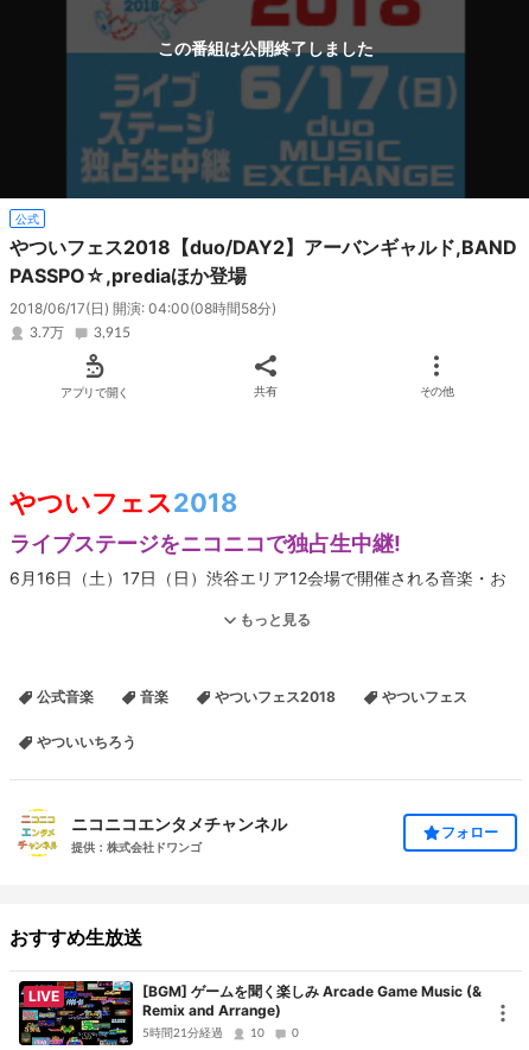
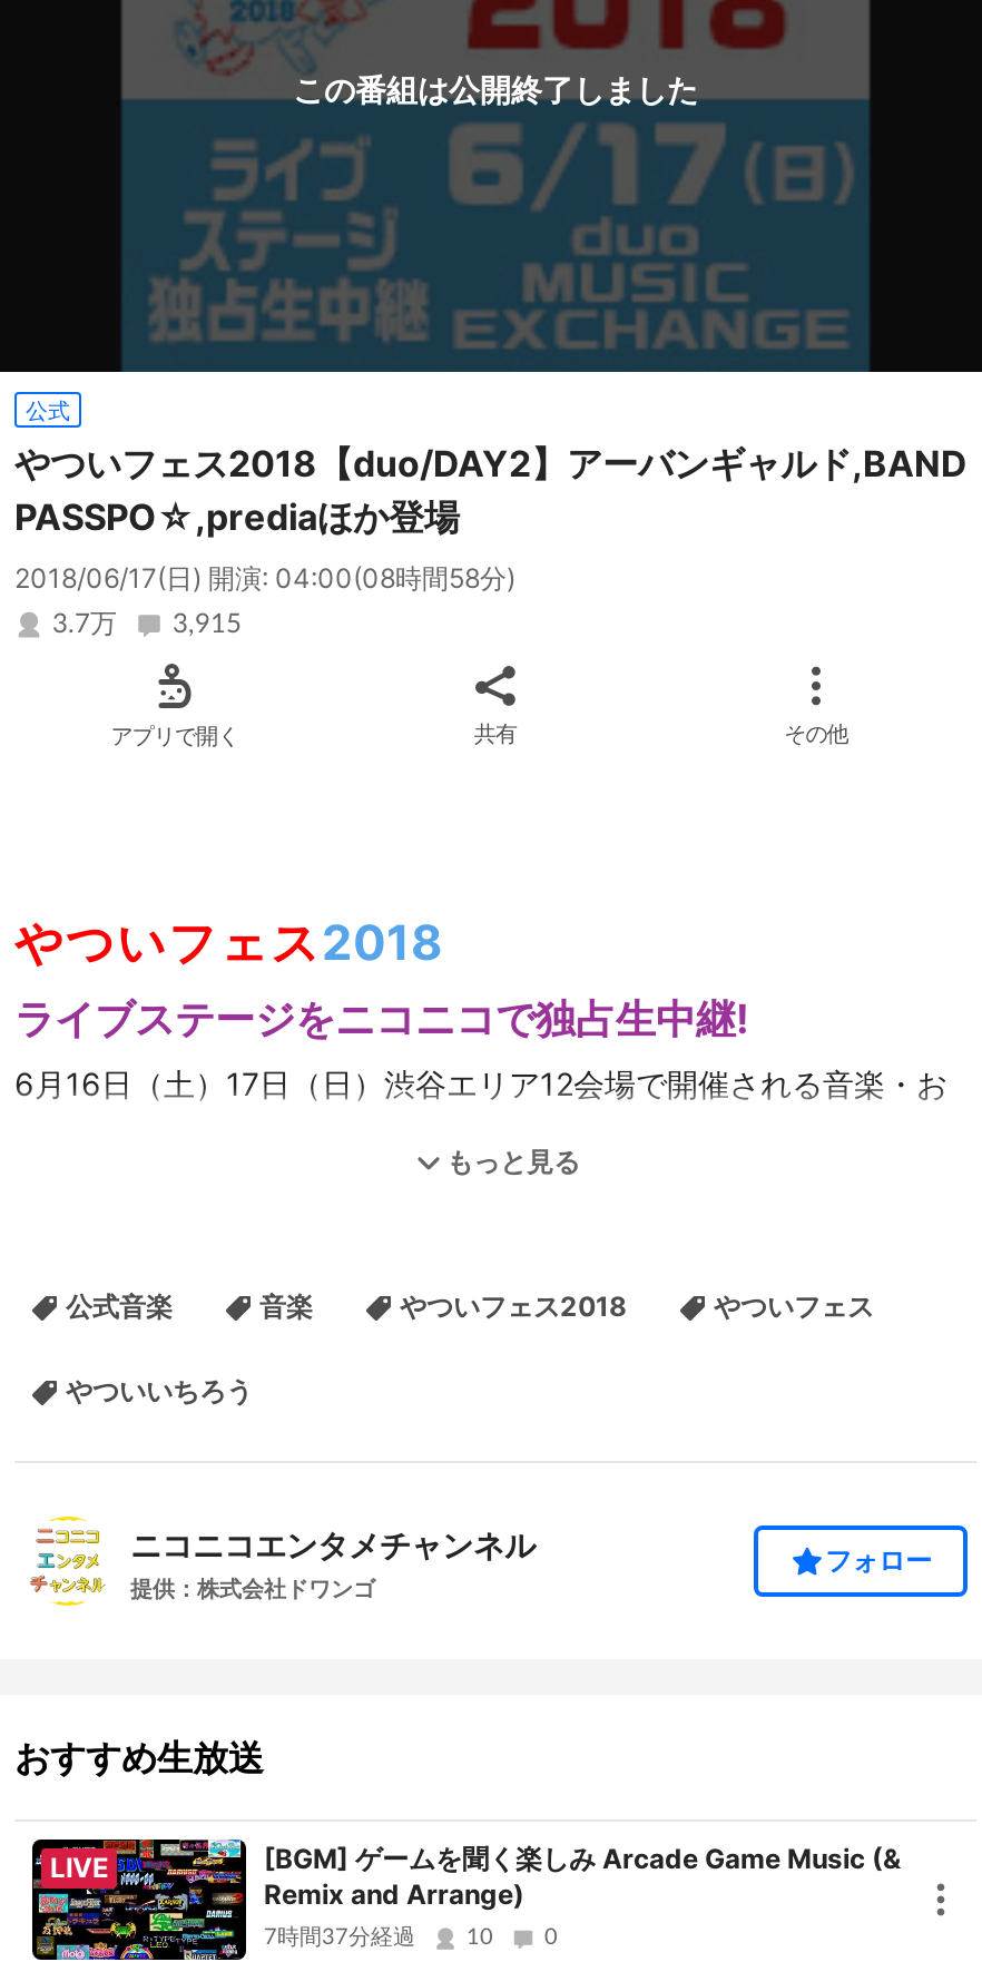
[142,1027,223,1039] 5時間21分経過 -> [264,1926,415,1948] 7時間37分経過

